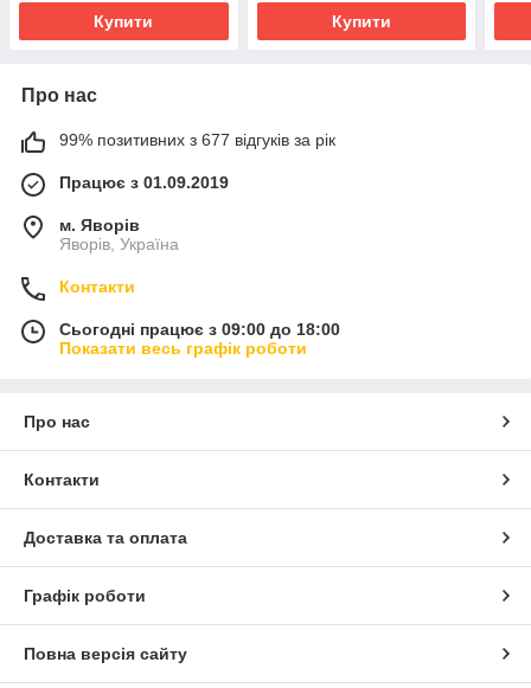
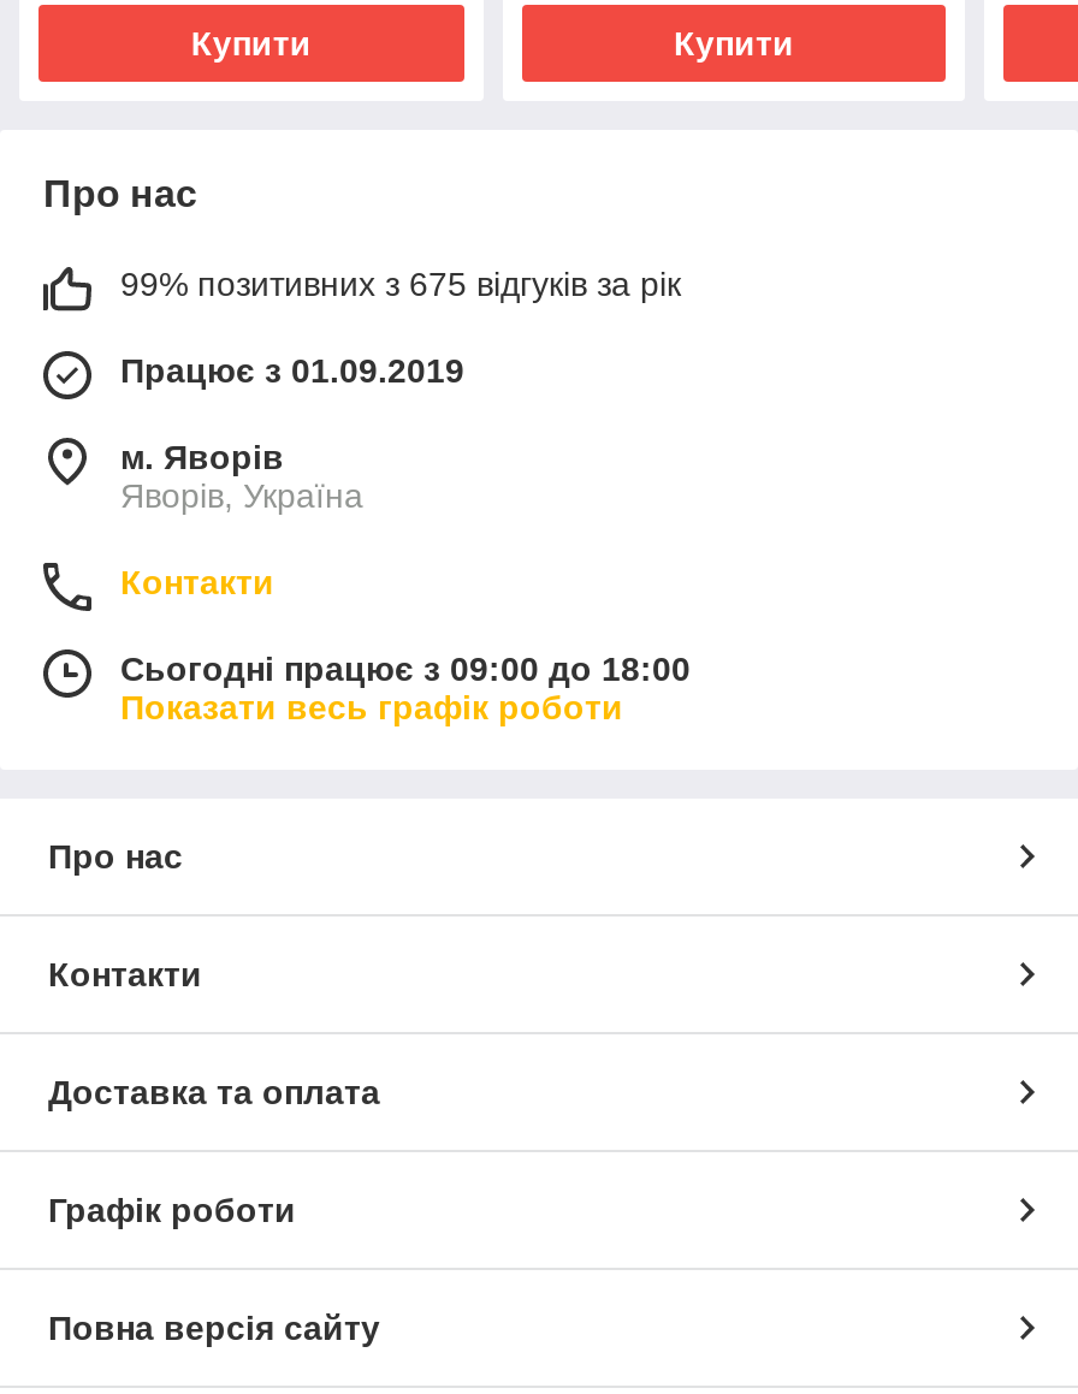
[59,131,335,150] 99% позитивних з 677 відгуків за рік -> [120,266,681,304] 99% позитивних з 675 відгуків за рік

